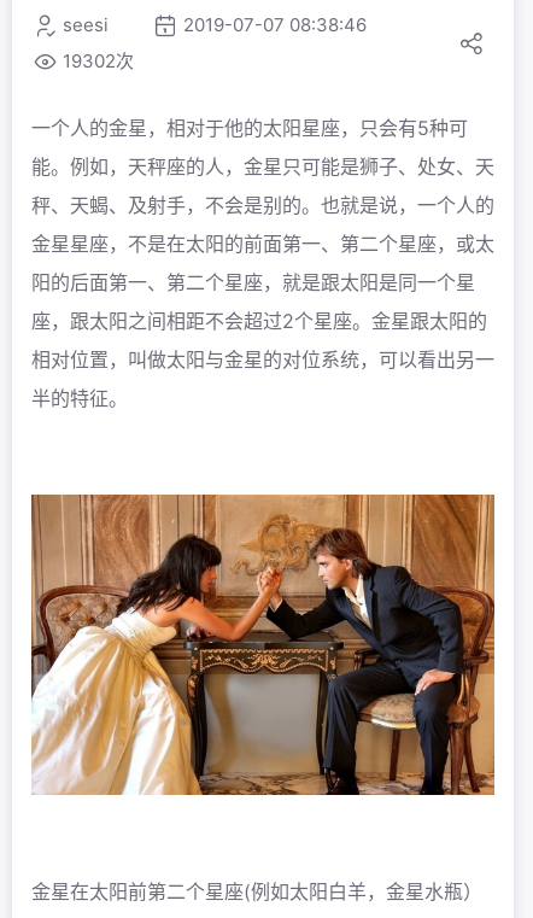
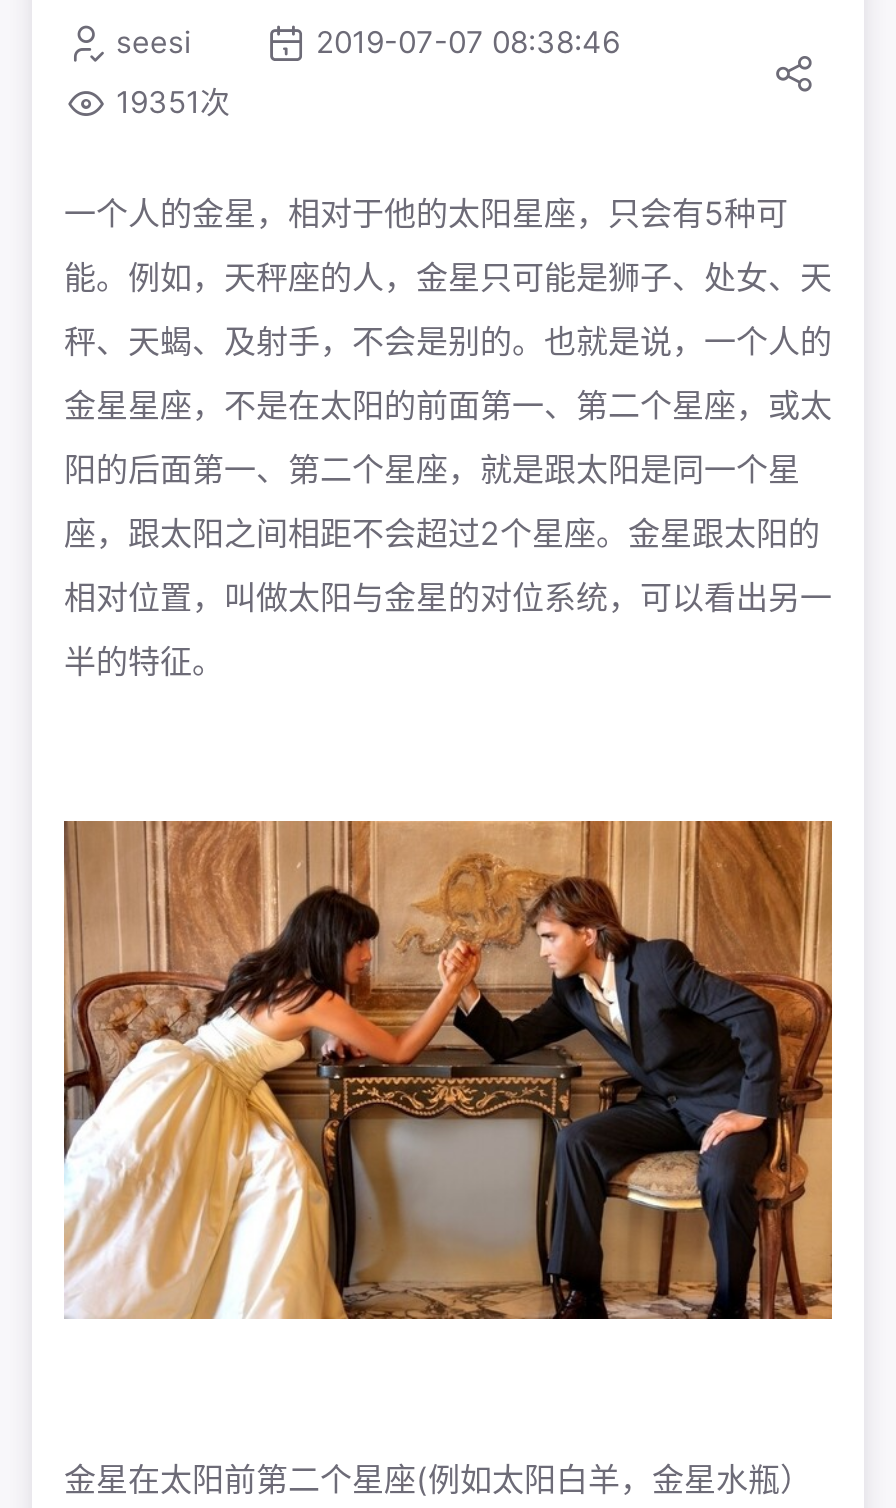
[63,49,134,72] 19302次 -> [116,83,230,121] 19351次

